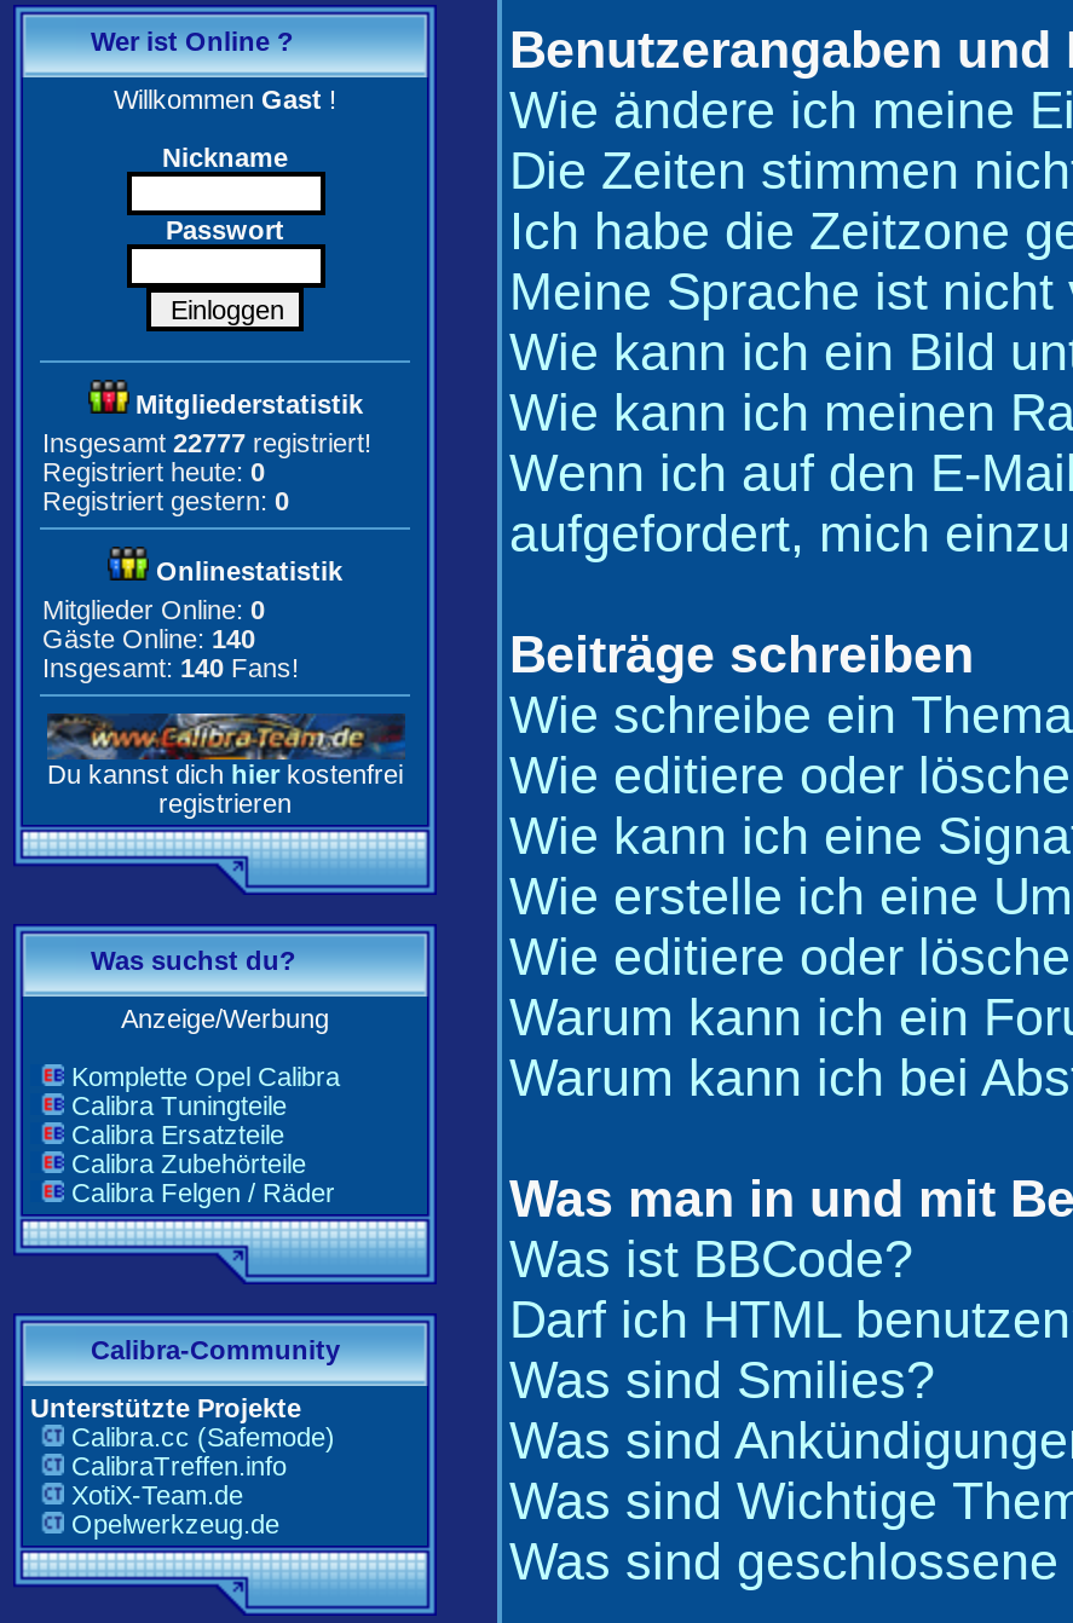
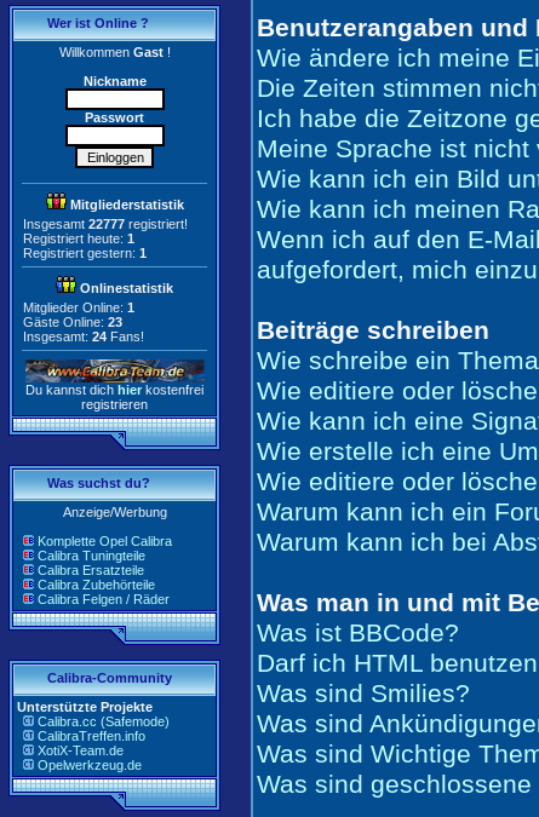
[42,456,265,485] Registriert heute: 0 -> [23,231,134,245] Registriert heute: 1
[42,485,289,514] Registriert gestern: 0 -> [23,245,147,260] Registriert gestern: 1
[42,594,265,623] Mitglieder Online: 0 -> [23,300,134,314] Mitglieder Online: 1
[42,623,255,652] Gäste Online: 140 -> [23,314,122,329] Gäste Online: 23
[42,652,299,681] Insgesamt: 140 Fans! -> [23,329,144,343] Insgesamt: 24 Fans!

